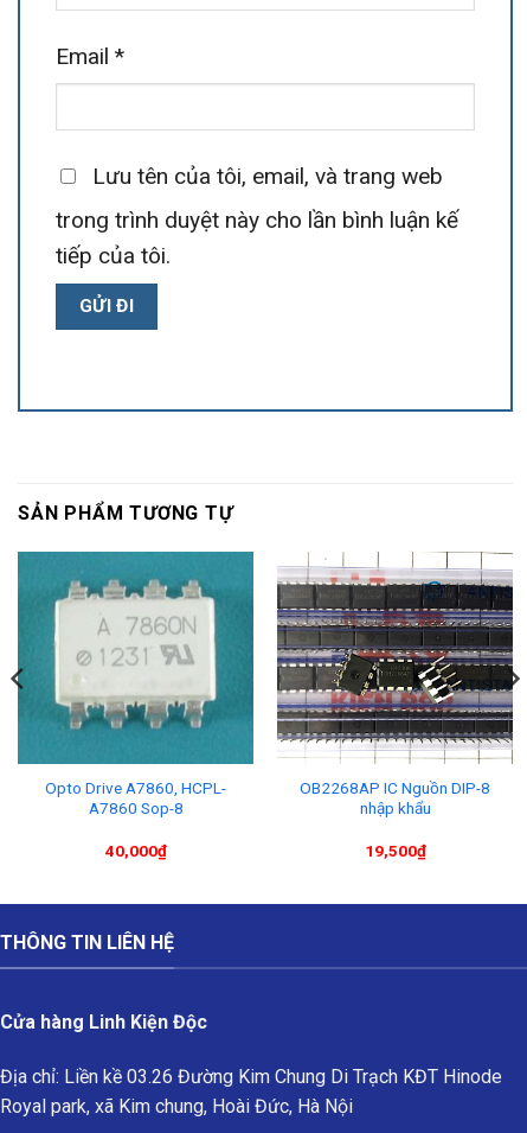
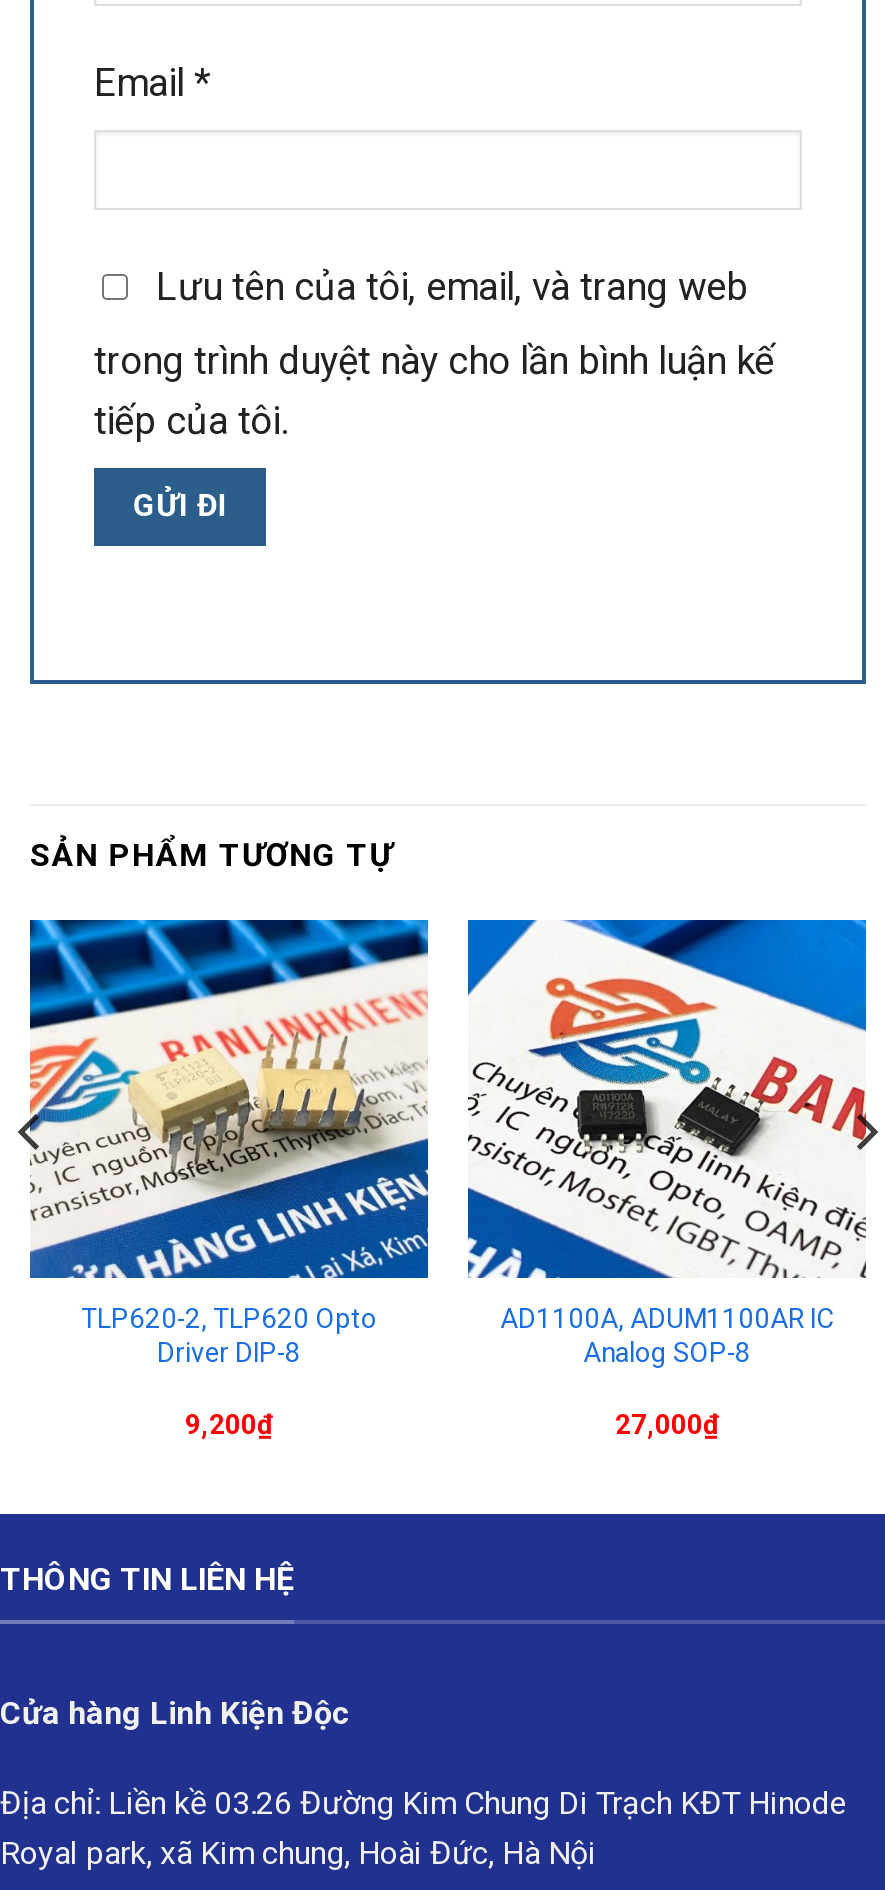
[17,550,255,818] [image] | Opto Drive A7860, HCPL- | A7860 Sop-8 -> [28,918,428,1369] [image] | TLP620-2, TLP620 Opto | Driver DIP-8
[276,550,514,818] [image] | OB2268AP IC Nguồn DIP-8 | nhập khẩu -> [466,918,868,1369] [image] | AD1100A, ADUM1100AR IC | Analog SOP-8
[105,841,166,860] 40,000₫ -> [185,1407,273,1439] 9,200₫
[364,841,426,860] 19,500₫ -> [615,1407,719,1439] 27,000₫

